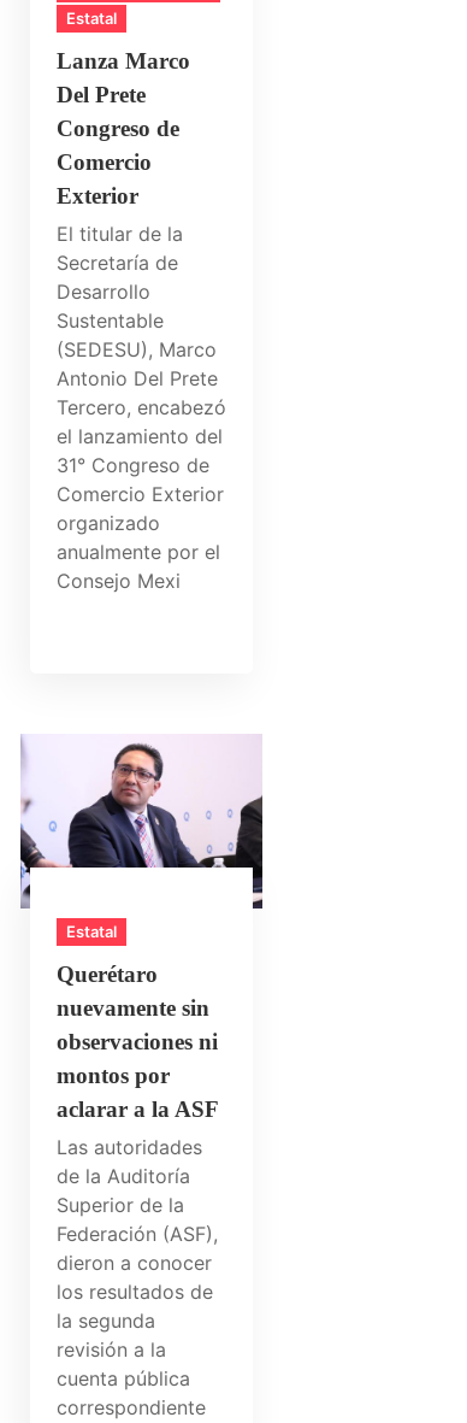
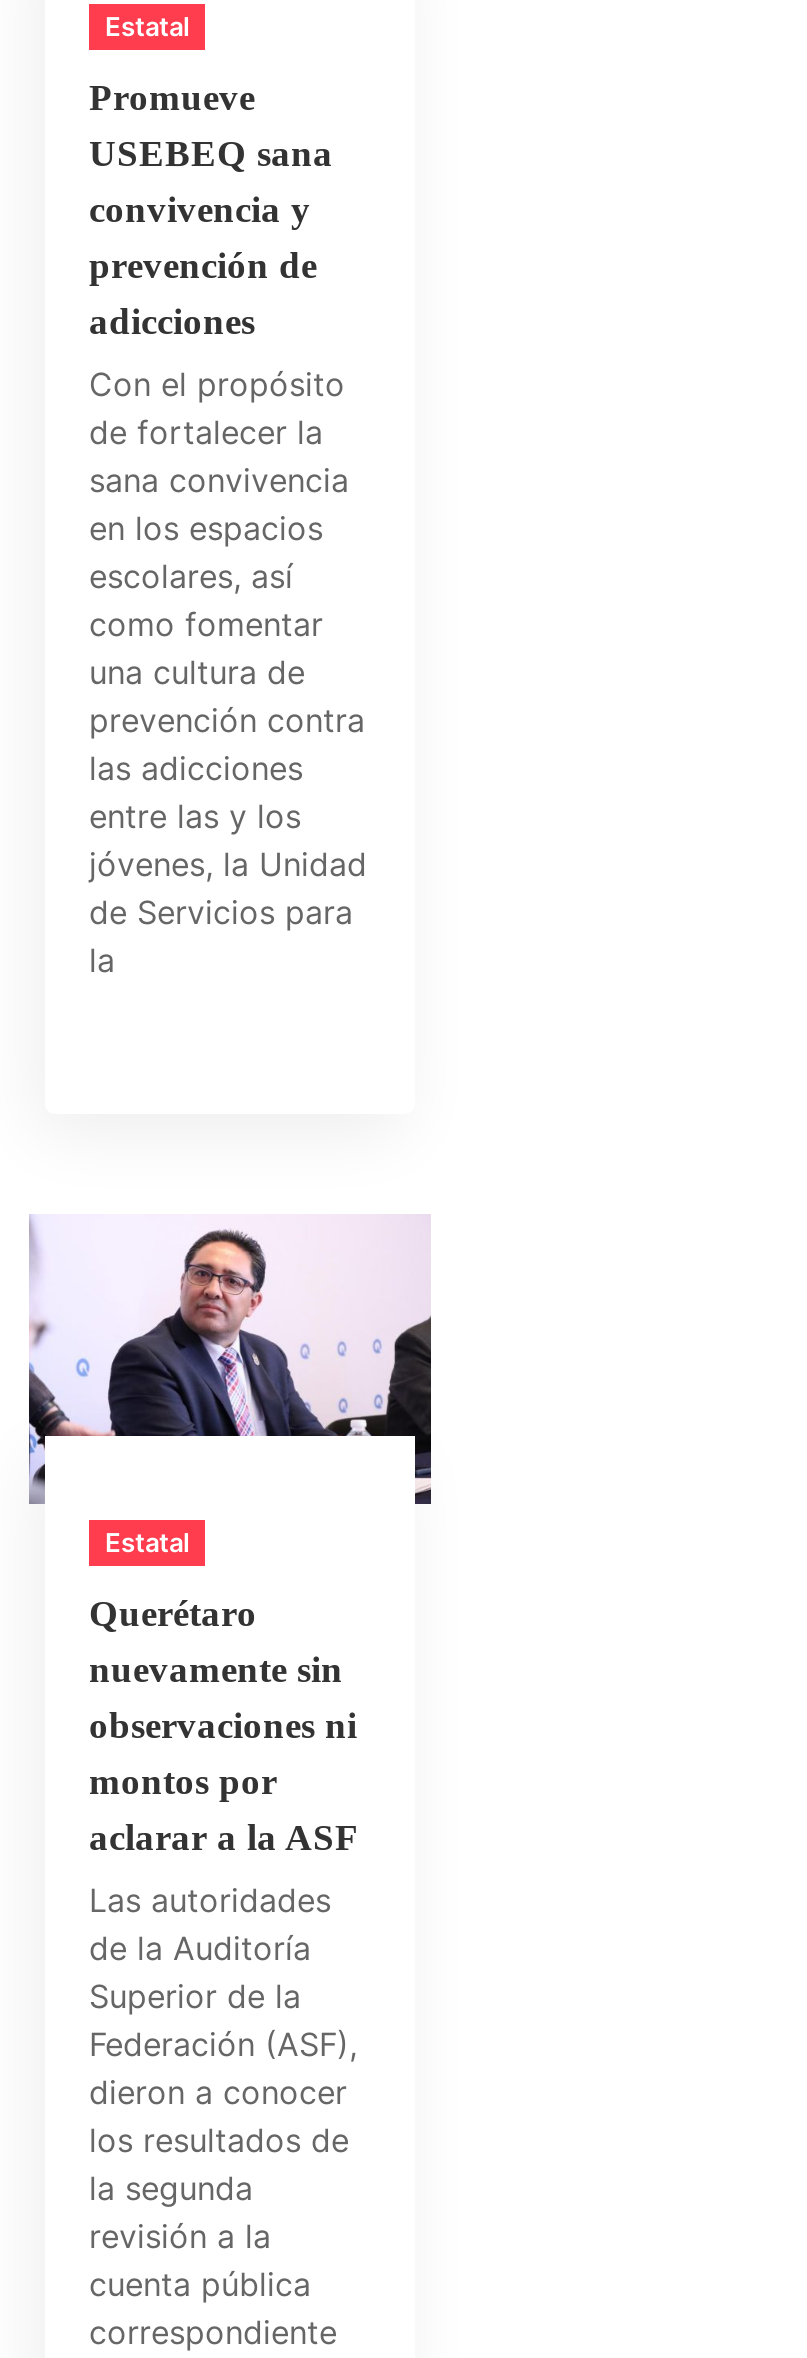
[57,48,190,208] Lanza Marco | Del Prete | Congreso de | Comercio | Exterior -> [89,76,333,342] Promueve | USEBEQ sana | convivencia y | prevención de | adicciones
[57,221,226,593] El titular de la | Secretaría de | Desarrollo | Sustentable | (SEDESU), Marco | Antonio Del Prete | Tercero, encabezó | el lanzamiento del | 31° Congreso de | Comercio Exterior | organizado | anualmente por el | Consejo Mexi -> [89,364,367,980] Con el propósito | de fortalecer la | sana convivencia | en los espacios | escolares, así | como fomentar | una cultura de | prevención contra | las adicciones | entre las y los | jóvenes, la Unidad | de Servicios para | la

